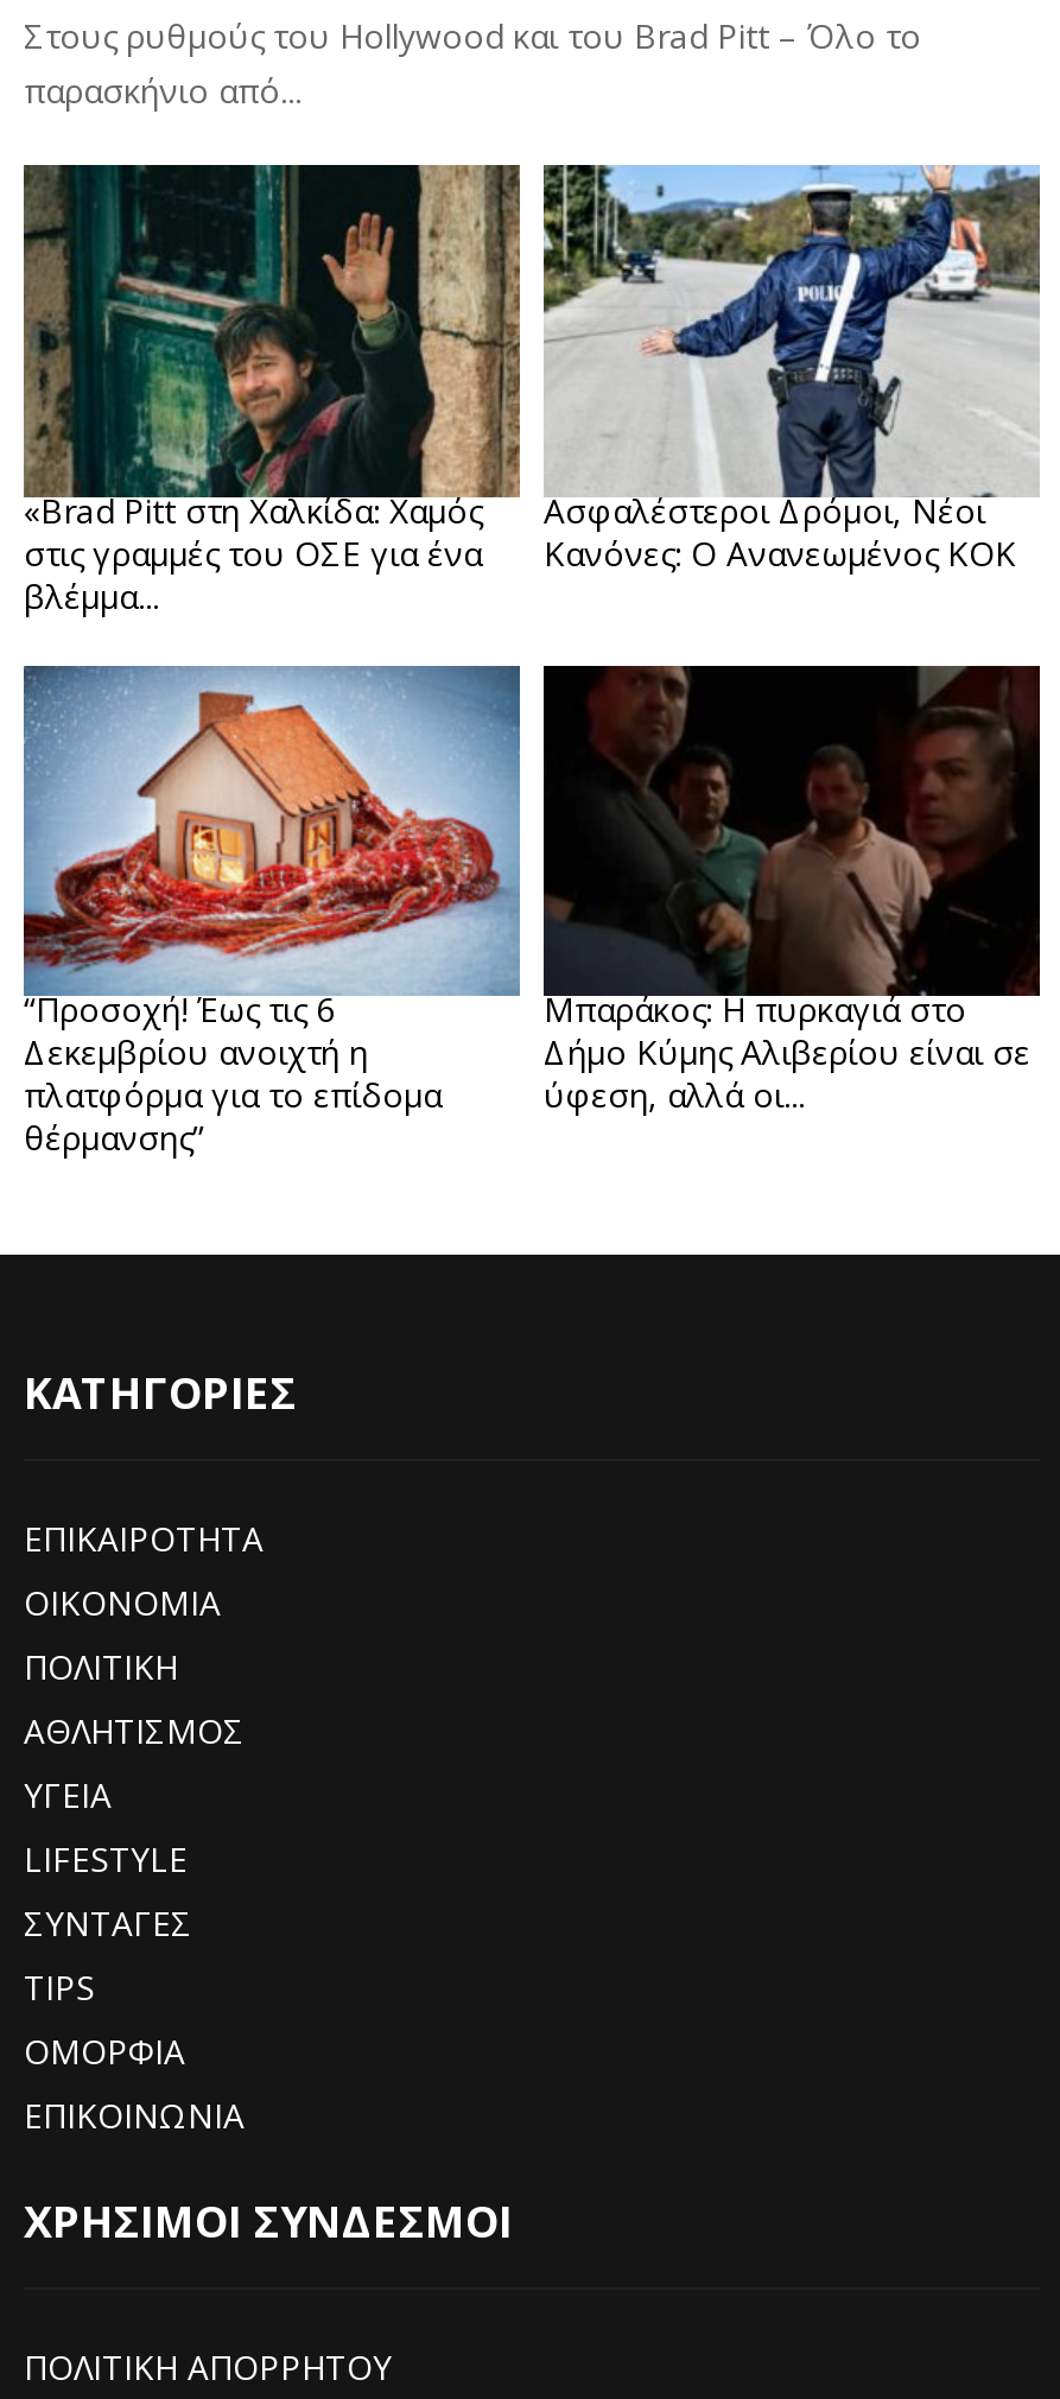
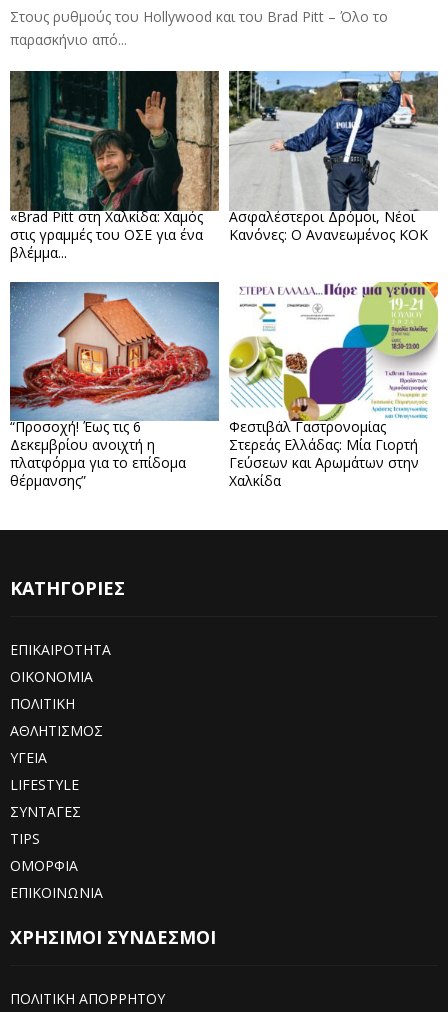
[541,664,1042,1117] [image] | Μπαράκος: Η πυρκαγιά στο | Δήμο Κύμης Αλιβερίου είναι σε | ύφεση, αλλά οι... -> [229,281,439,490] [image] | Φεστιβάλ Γαστρονομίας | Στερεάς Ελλάδας: Μία Γιορτή | Γεύσεων και Αρωμάτων στην | Χαλκίδα

